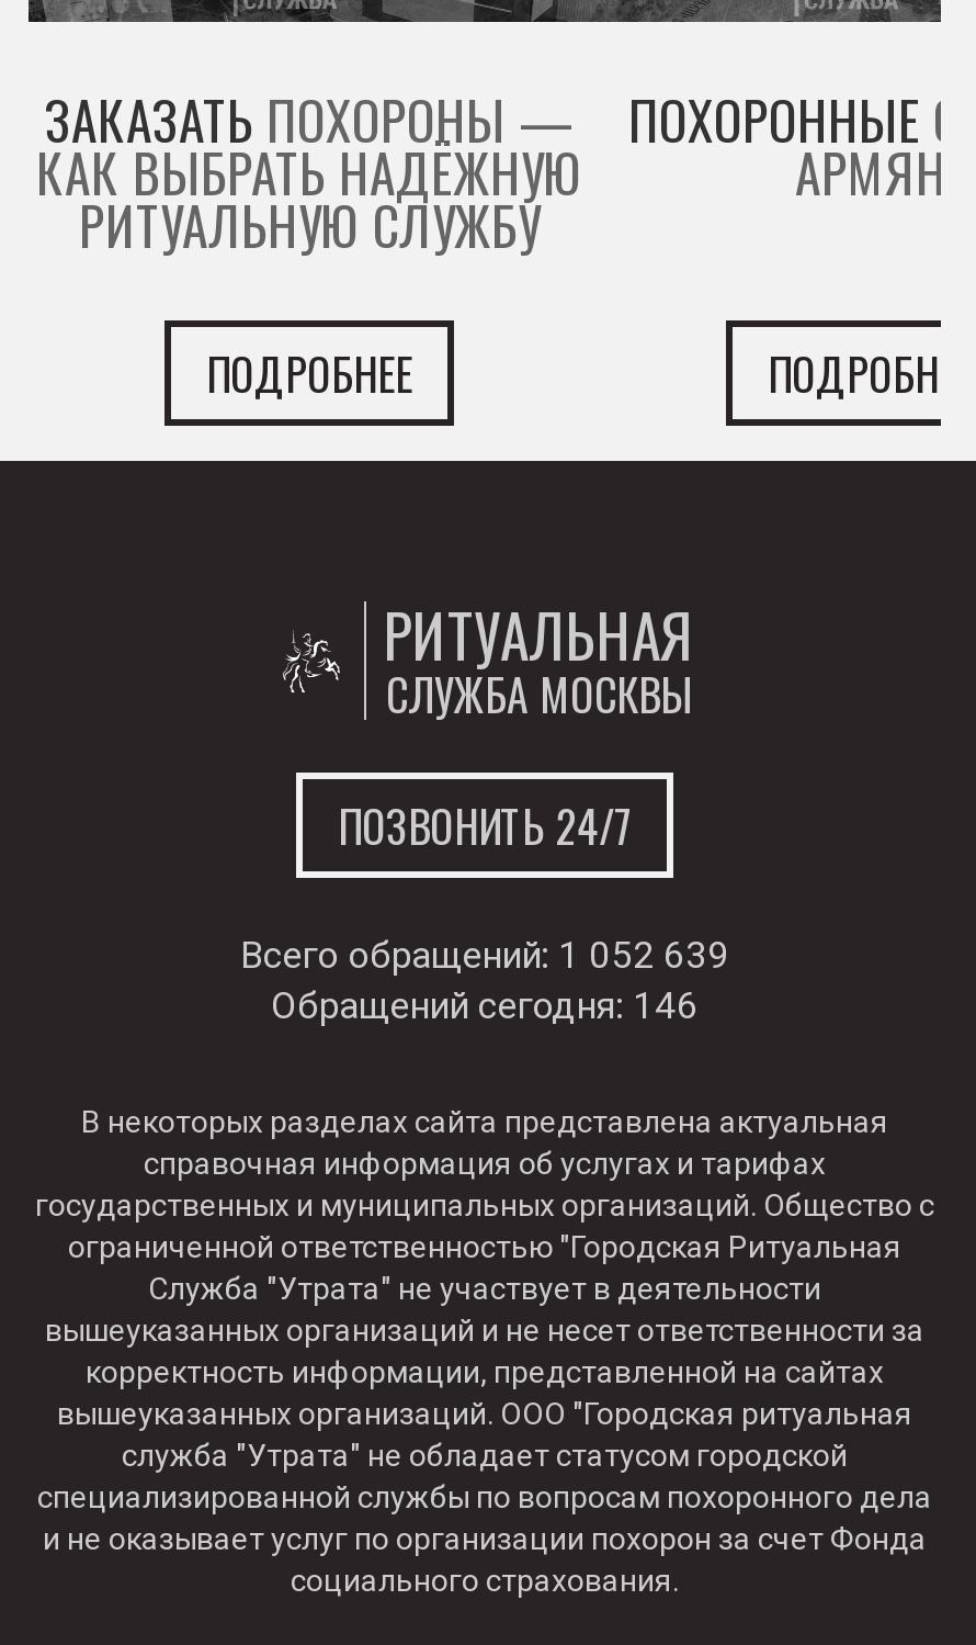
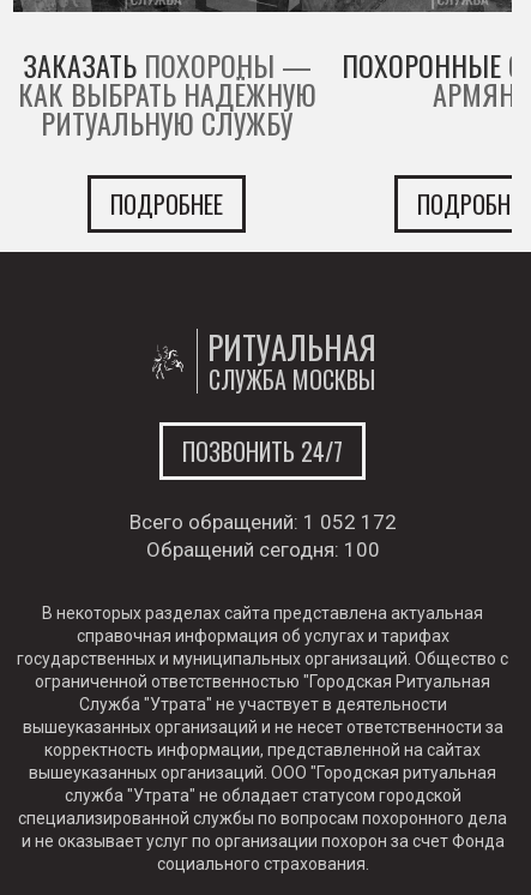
[240,933,729,976] Всего обращений: 1 052 639 -> [129,510,396,534] Всего обращений: 1 052 172
[271,983,699,1027] Обращений сегодня: 146 -> [146,537,379,561] Обращений сегодня: 100

